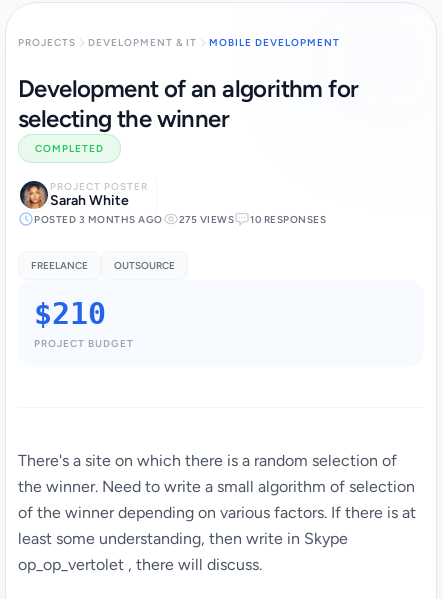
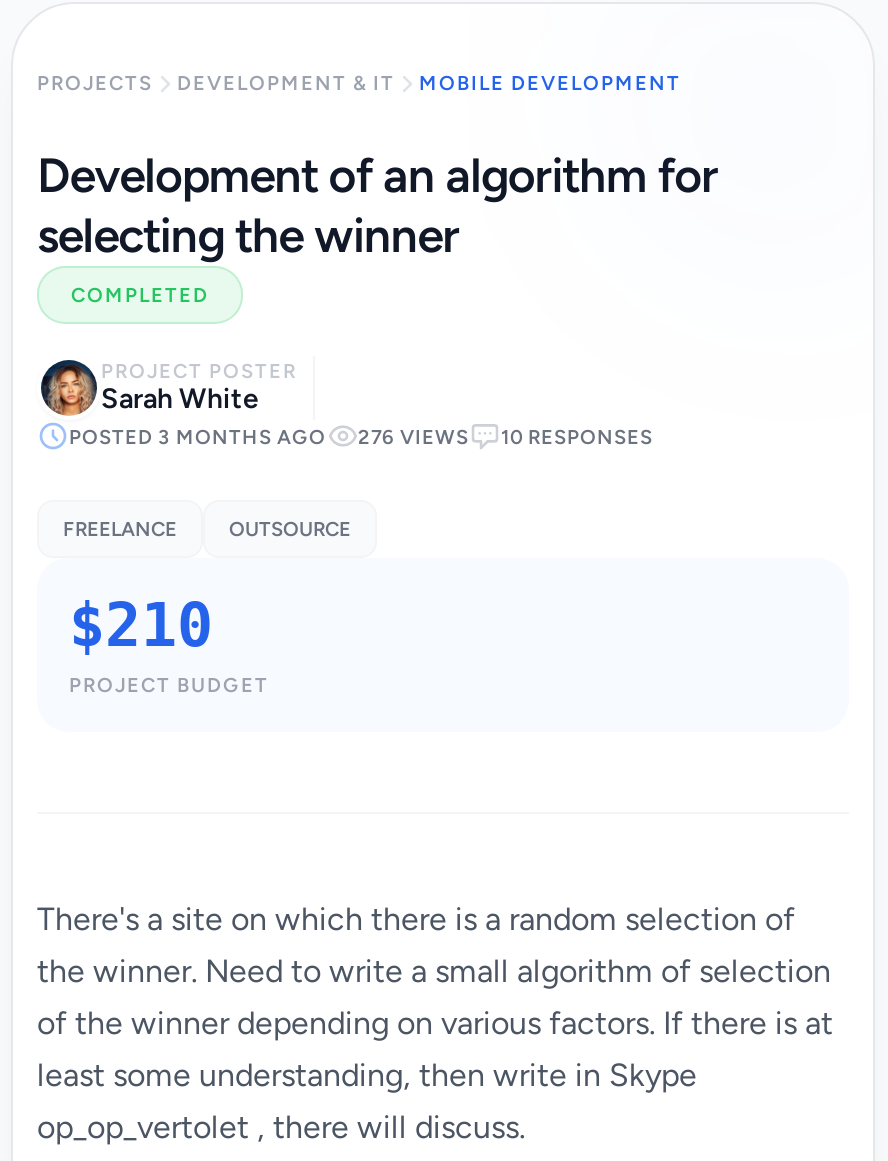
[34,212,326,225] POSTED 3 MONTHS AGO 275 VIEWS 10 RESPONSES -> [69,423,653,449] POSTED 3 MONTHS AGO 276 VIEWS 10 RESPONSES

